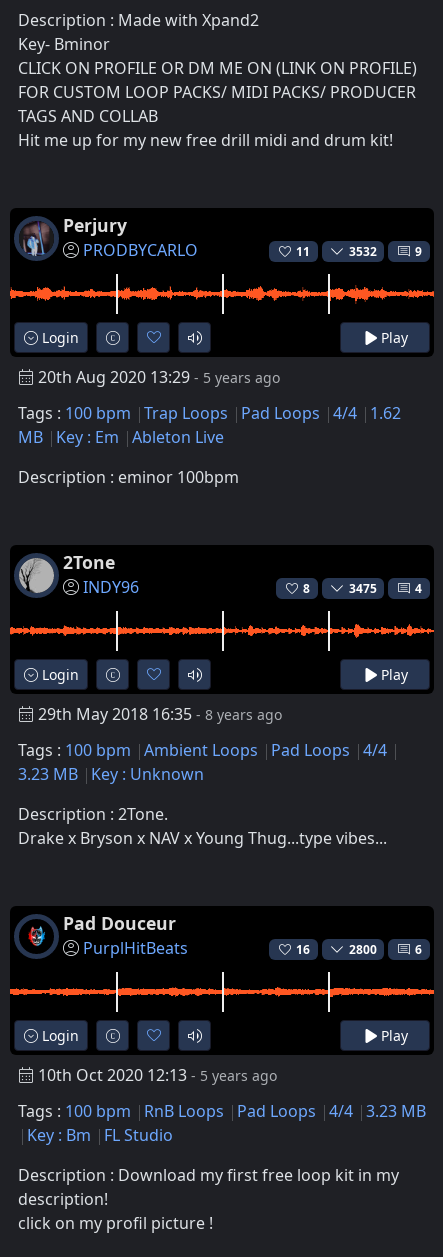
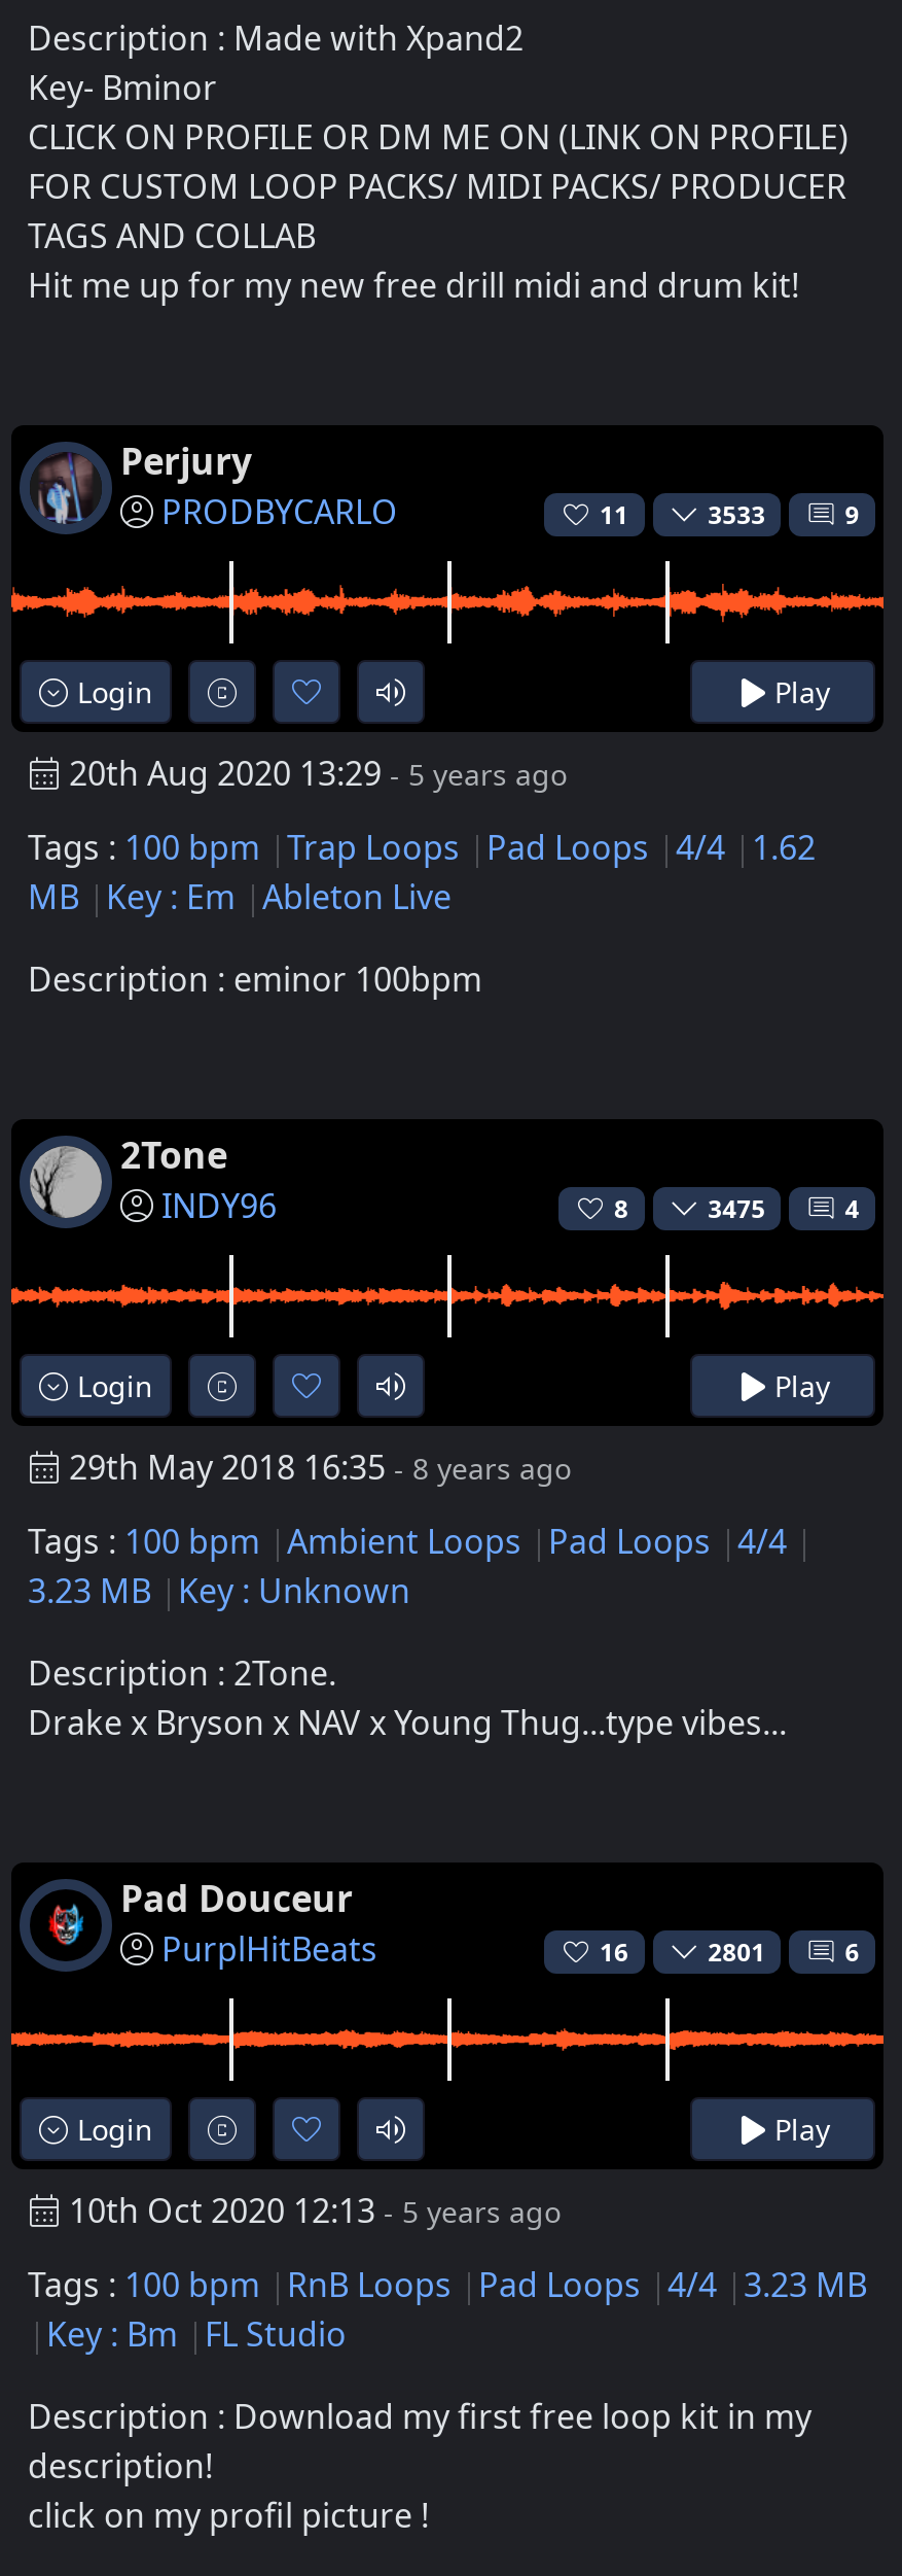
[349,243,377,260] 3532 -> [708,497,765,532] 3533
[349,941,377,958] 2800 -> [708,1935,765,1970] 2801

